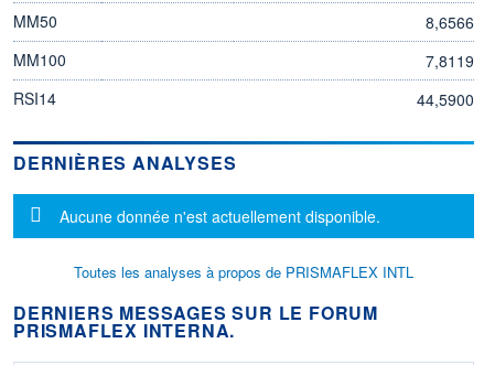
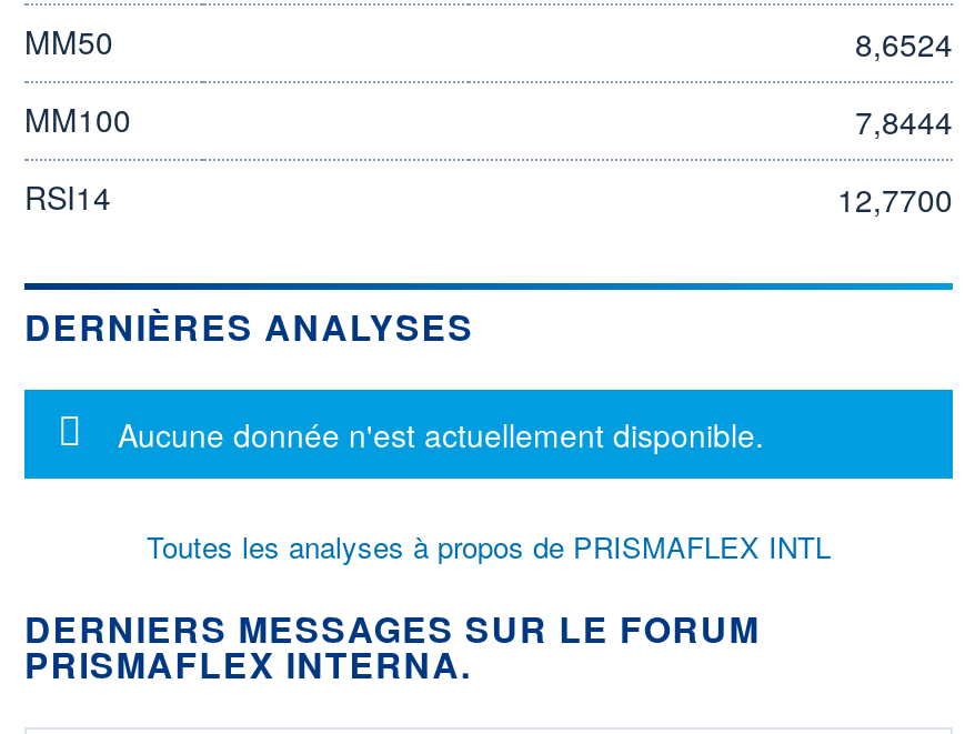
[426,11,474,33] 8,6566 -> [855,21,953,66] 8,6524
[426,50,474,72] 7,8119 -> [855,99,953,143] 7,8444
[417,88,474,110] 44,5900 -> [837,177,953,221] 12,7700

